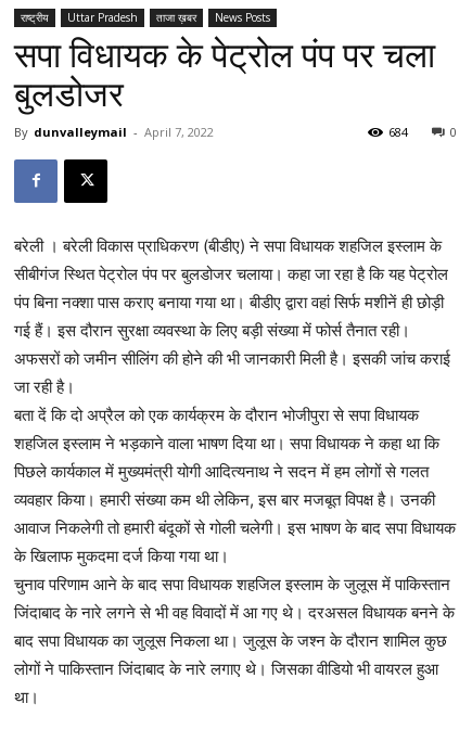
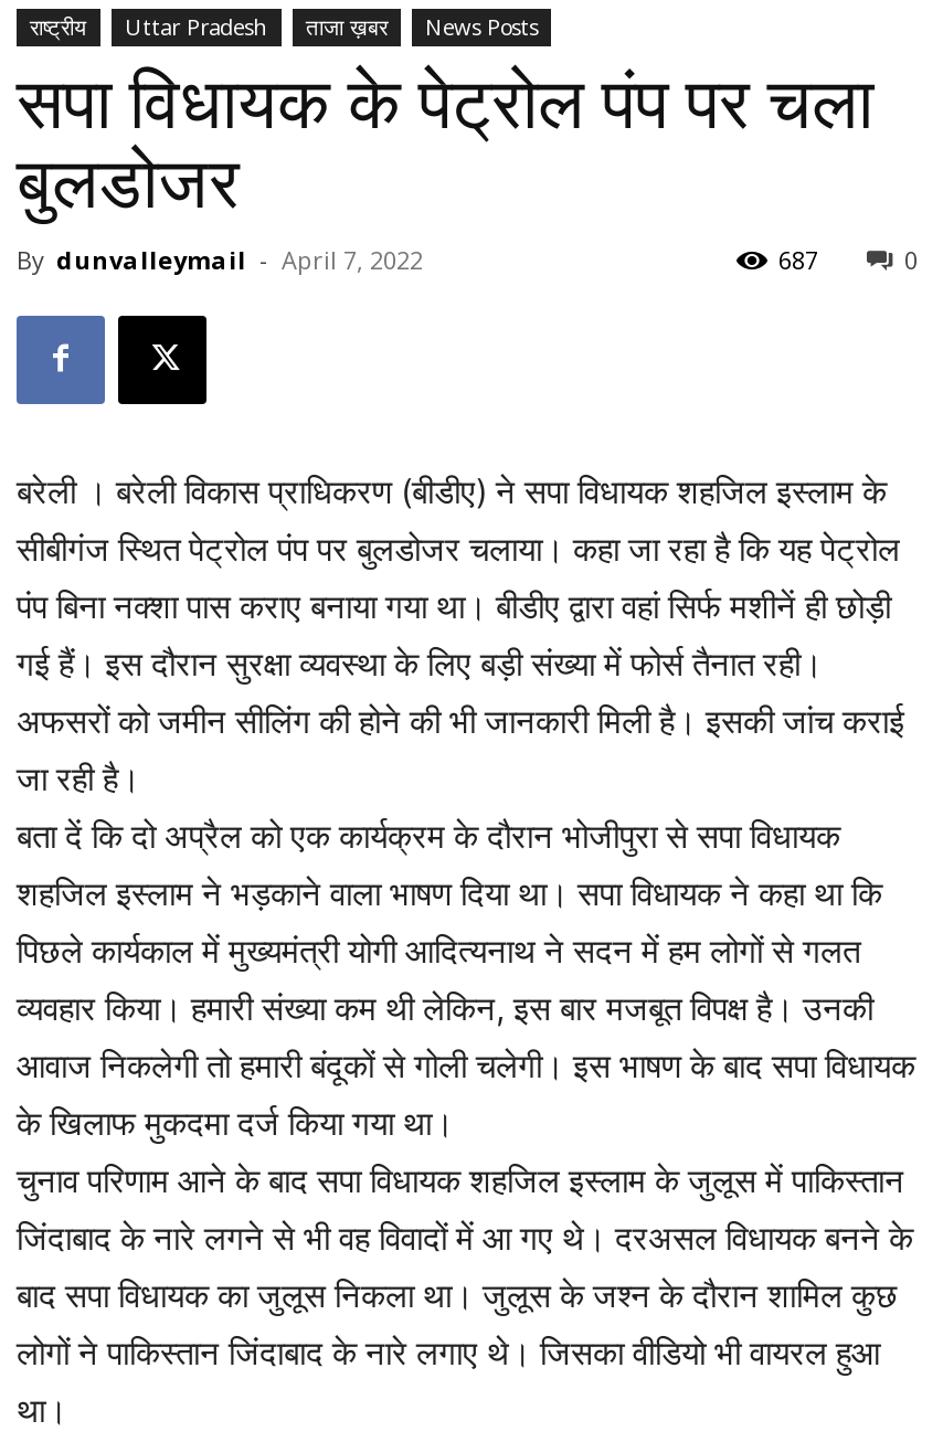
[388,123,408,140] 684 -> [778,242,818,275] 687

